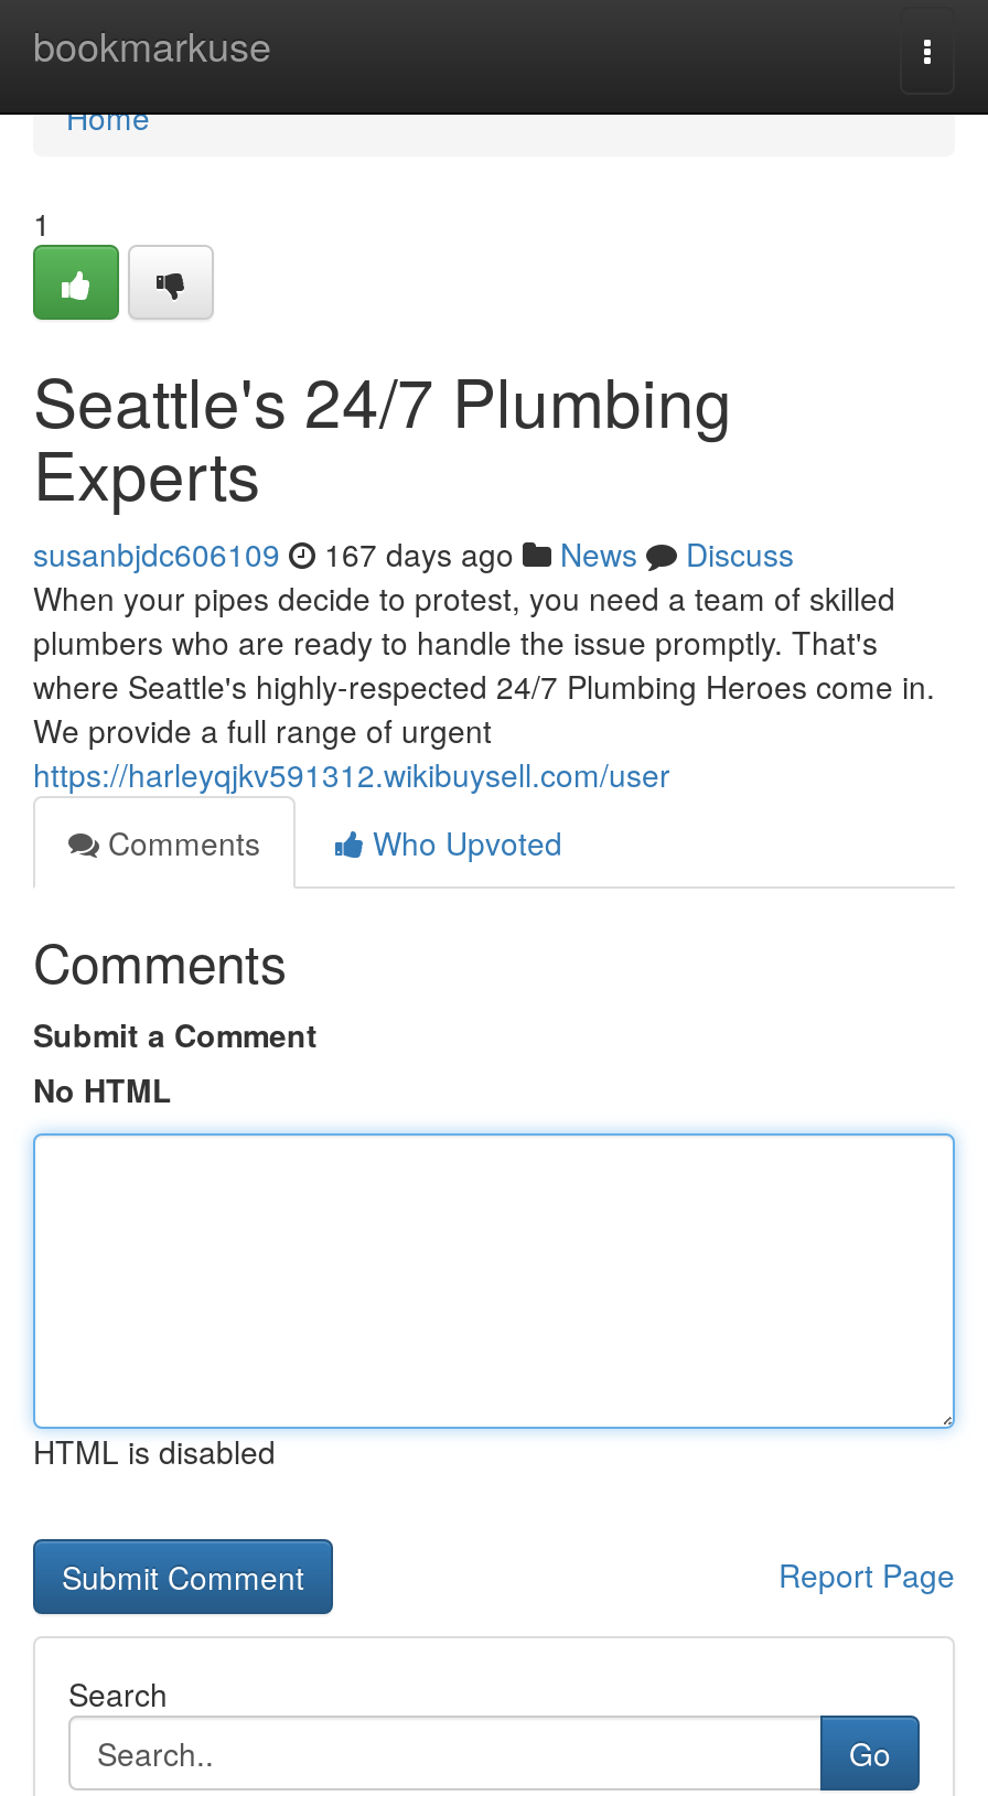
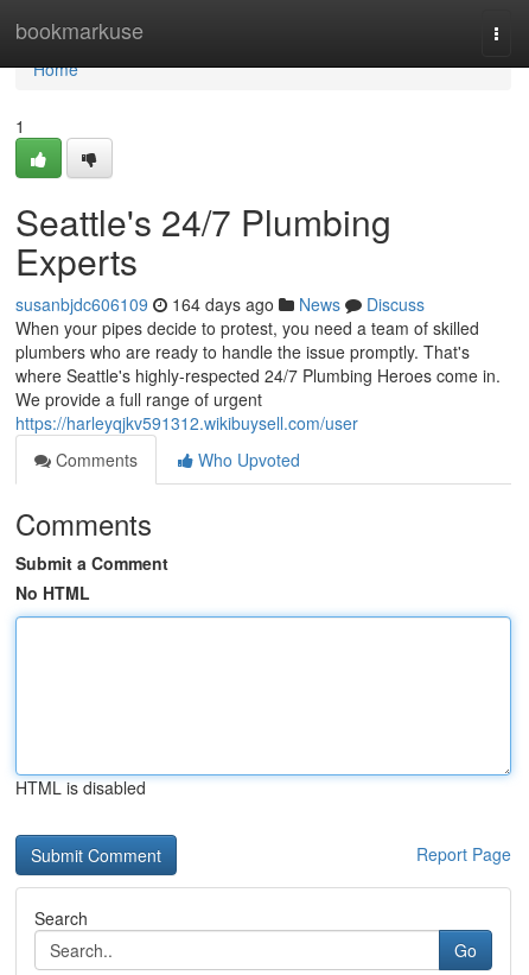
[33,531,794,576] susanbjdc606109 167 days ago News Discuss -> [15,292,425,316] susanbjdc606109 164 days ago News Discuss

